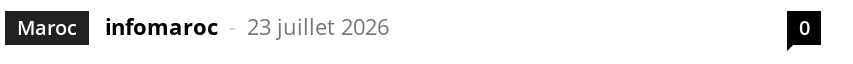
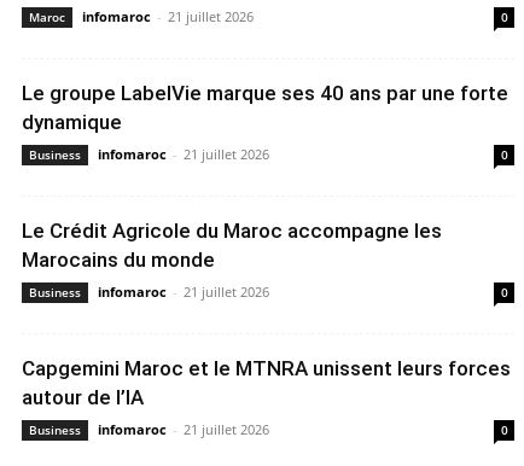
[105,10,389,40] infomaroc - 23 juillet 2026 -> [22,8,511,439] infomaroc - 21 juillet 2026 | 0 | Le groupe LabelVie marque ses 40 ans par une forte | dynamique | Business | infomaroc - 21 juillet 2026 | 0 | Le Crédit Agricole du Maroc accompagne les | Marocains du monde | Business | infomaroc - 21 juillet 2026 | 0 | Capgemini Maroc et le MTNRA unissent leurs forces | autour de l’IA | Business | infomaroc - 21 juillet 2026

